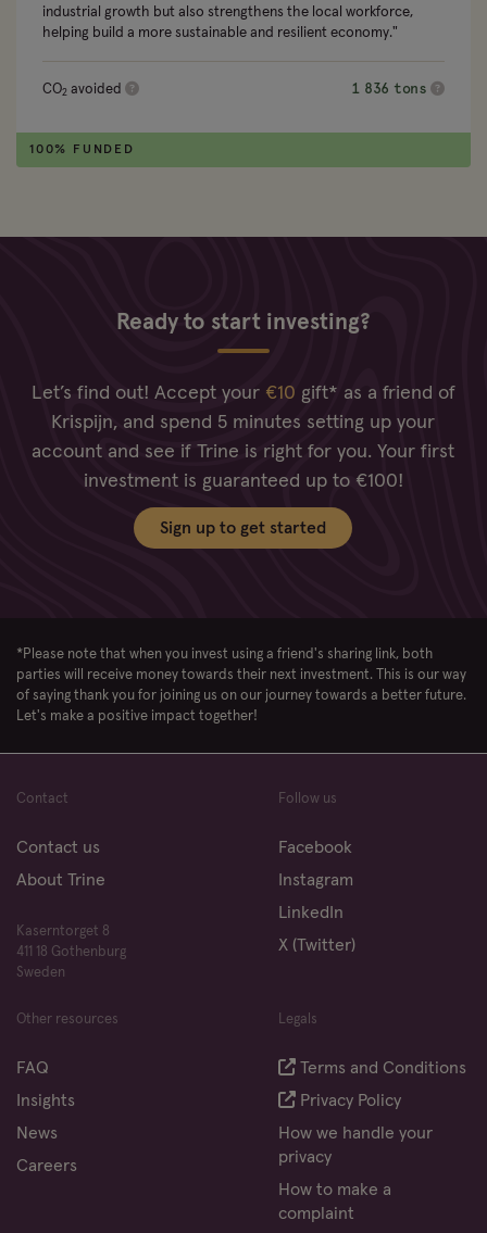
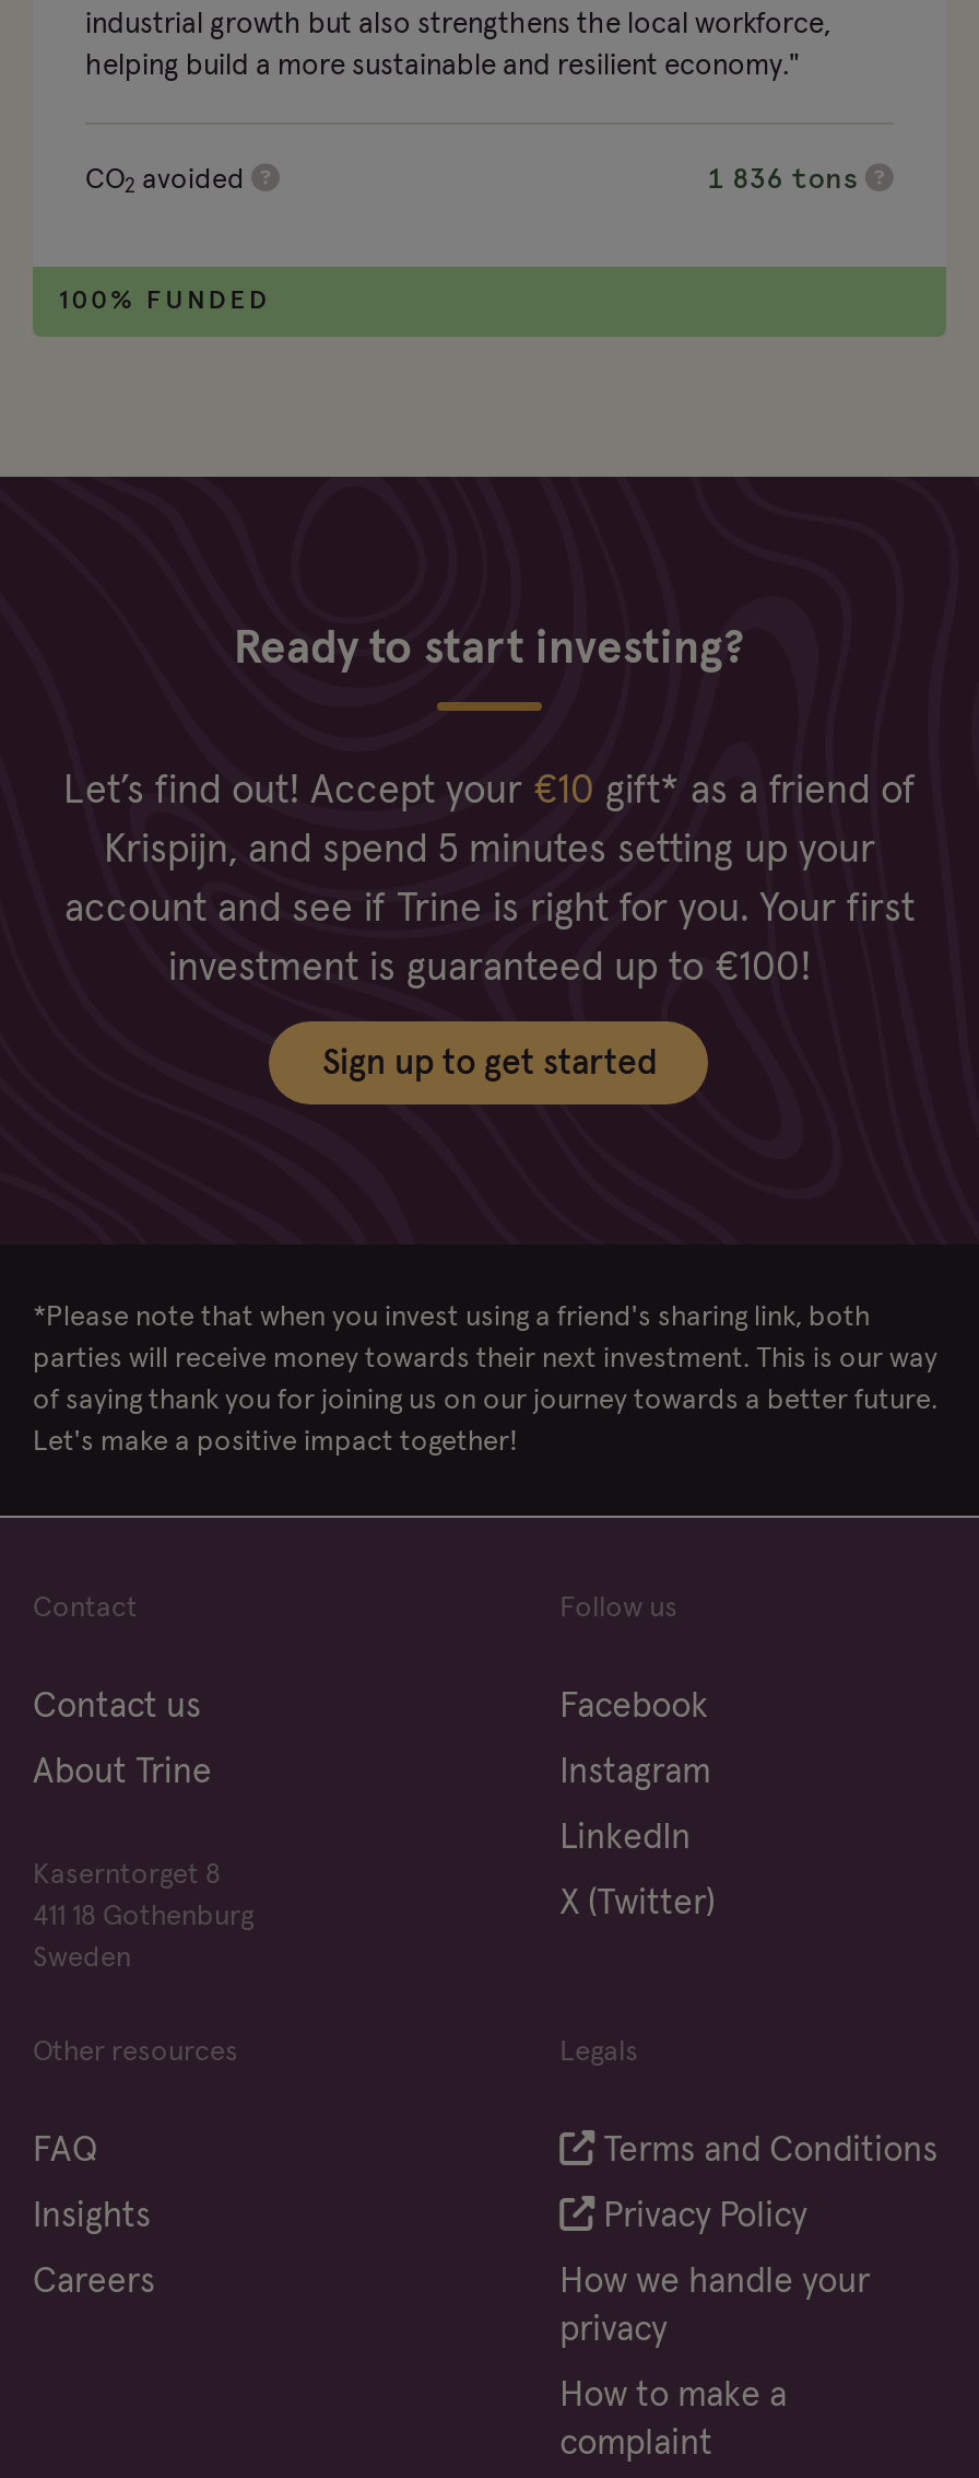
[16,1124,58,1141] News -> none
moved [16,1156,77,1174] -> [33,2263,155,2298]: Careers

